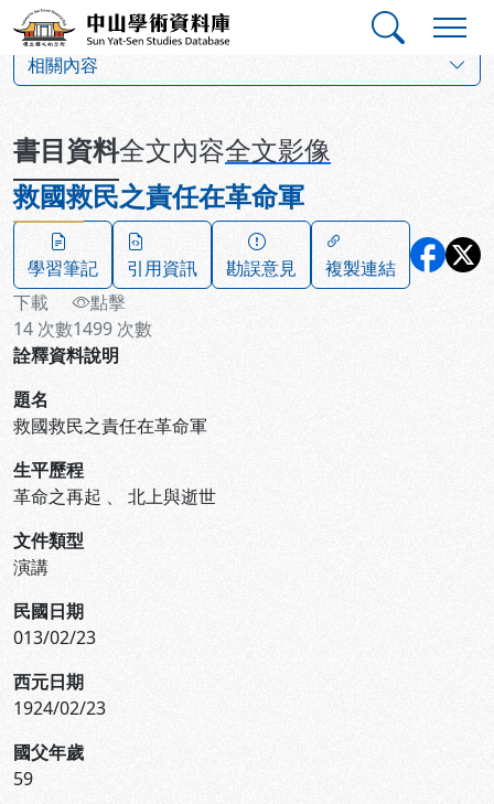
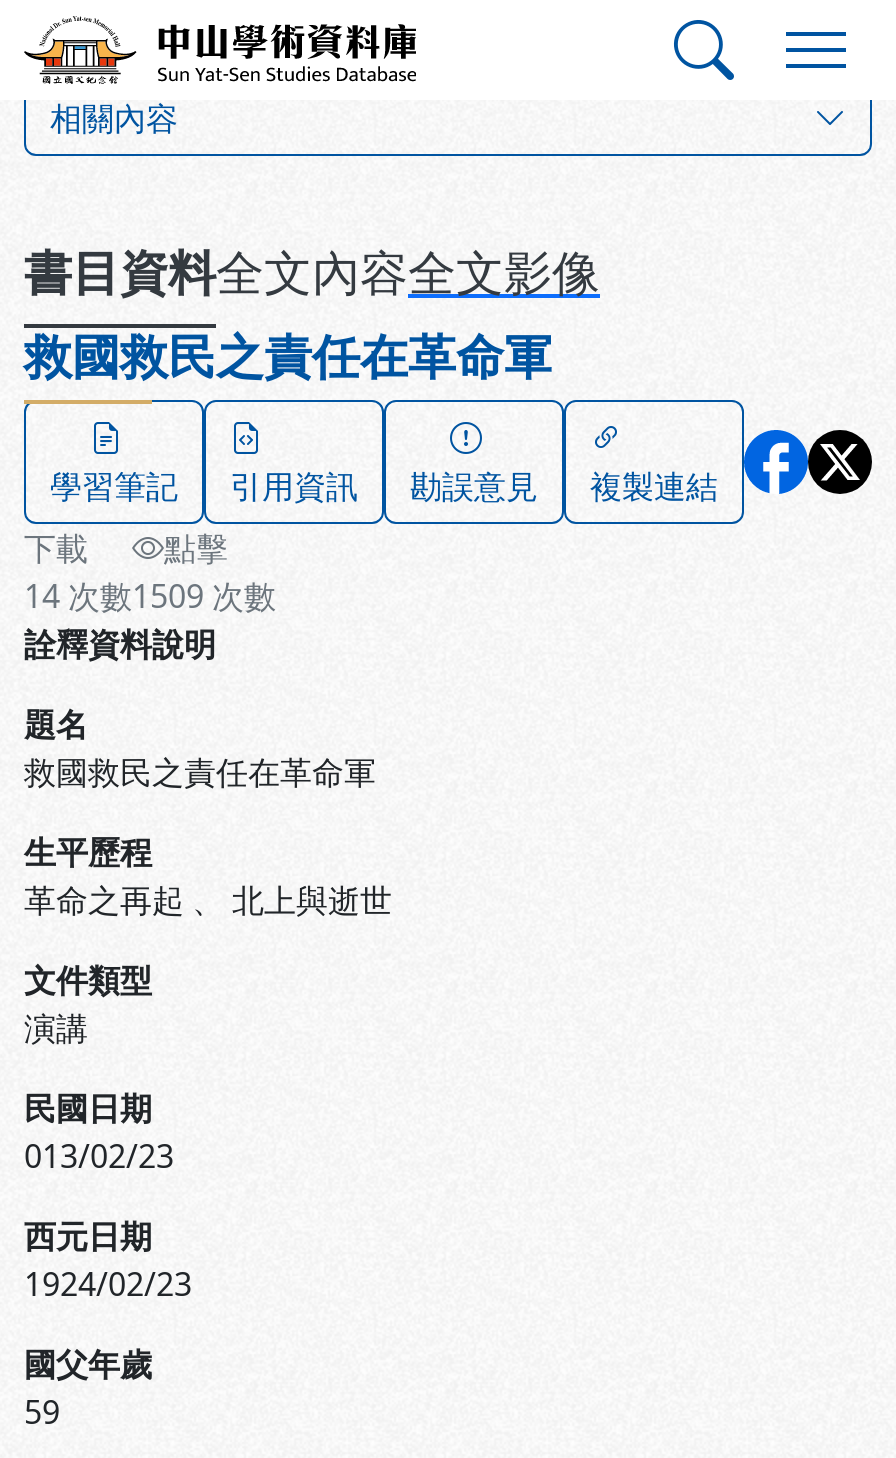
[13,317,152,341] 14次數 1499次數 -> [24,574,276,618] 14次數 1509次數

